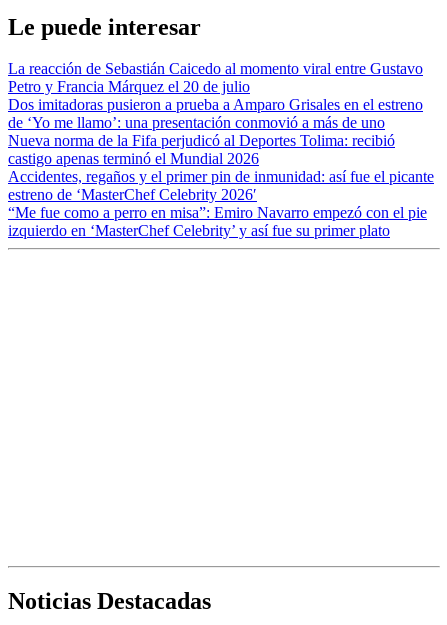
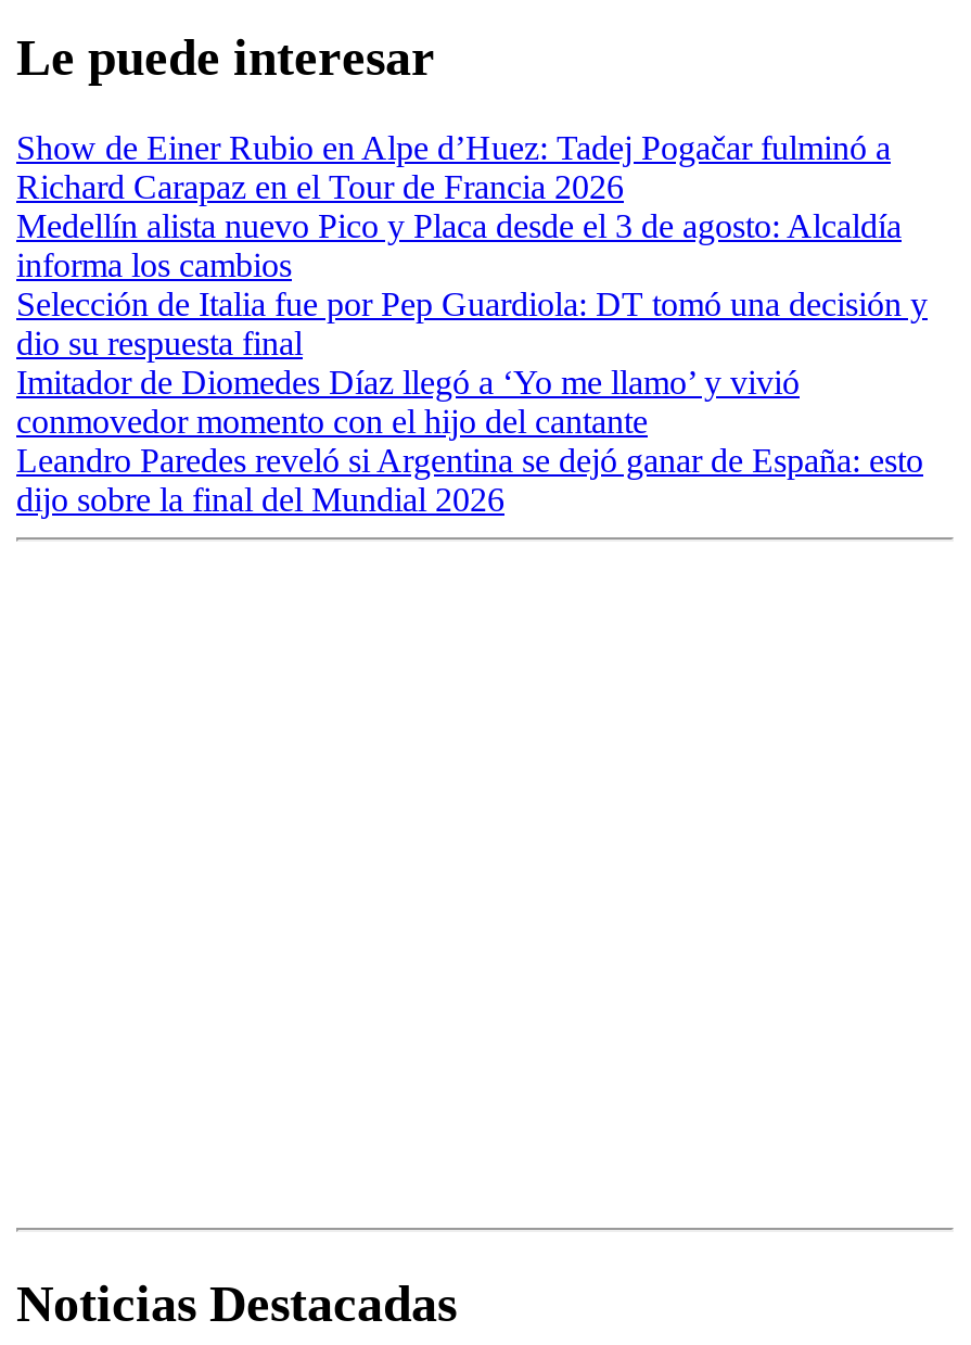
[8,60,434,239] La reacción de Sebastián Caicedo al momento viral entre Gustavo | Petro y Francia Márquez el 20 de julio | Dos imitadoras pusieron a prueba a Amparo Grisales en el estreno | de ‘Yo me llamo’: una presentación conmovió a más de uno | Nueva norma de la Fifa perjudicó al Deportes Tolima: recibió | castigo apenas terminó el Mundial 2026 | Accidentes, regaños y el primer pin de inmunidad: así fue el picante | estreno de ‘MasterChef Celebrity 2026′ | “Me fue como a perro en misa”: Emiro Navarro empezó con el pie | izquierdo en ‘MasterChef Celebrity’ y así fue su primer plato -> [16,130,928,519] Show de Einer Rubio en Alpe d’Huez: Tadej Pogačar fulminó a | Richard Carapaz en el Tour de Francia 2026 | Medellín alista nuevo Pico y Placa desde el 3 de agosto: Alcaldía | informa los cambios | Selección de Italia fue por Pep Guardiola: DT tomó una decisión y | dio su respuesta final | Imitador de Diomedes Díaz llegó a ‘Yo me llamo’ y vivió | conmovedor momento con el hijo del cantante | Leandro Paredes reveló si Argentina se dejó ganar de España: esto | dijo sobre la final del Mundial 2026

